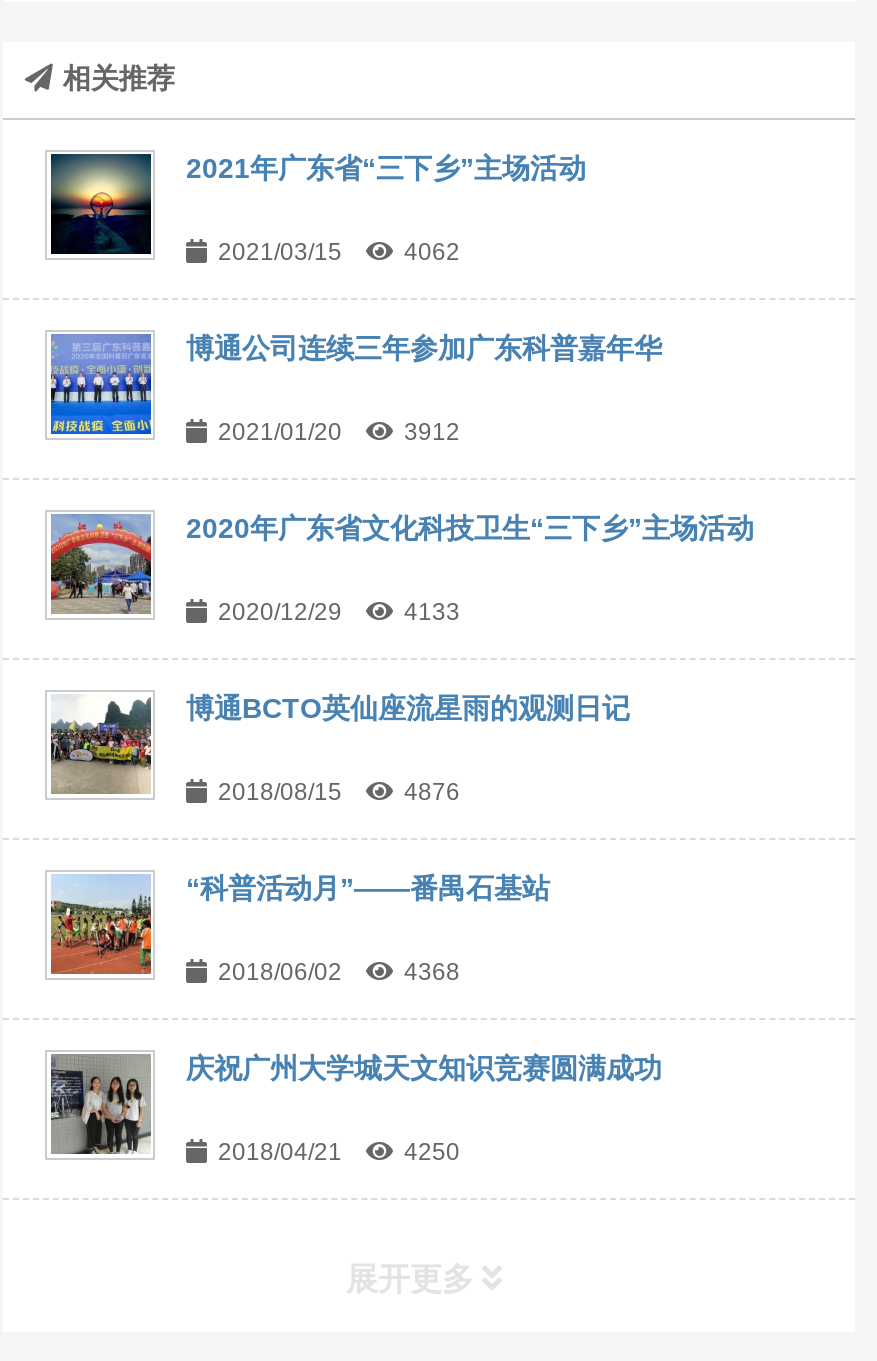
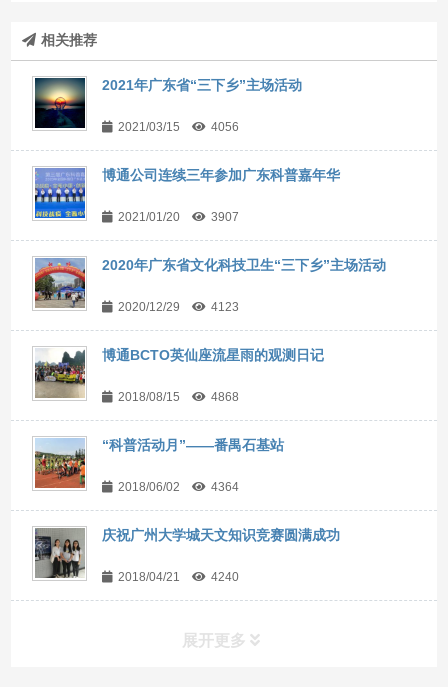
[404,238,460,266] 4062 -> [211,120,239,134] 4056
[404,418,460,446] 3912 -> [211,210,239,224] 3907
[404,598,460,626] 4133 -> [211,300,239,314] 4123
[404,778,460,806] 4876 -> [211,390,239,404] 4868
[404,958,460,986] 4368 -> [211,480,239,494] 4364
[404,1138,460,1166] 4250 -> [211,570,239,584] 4240

